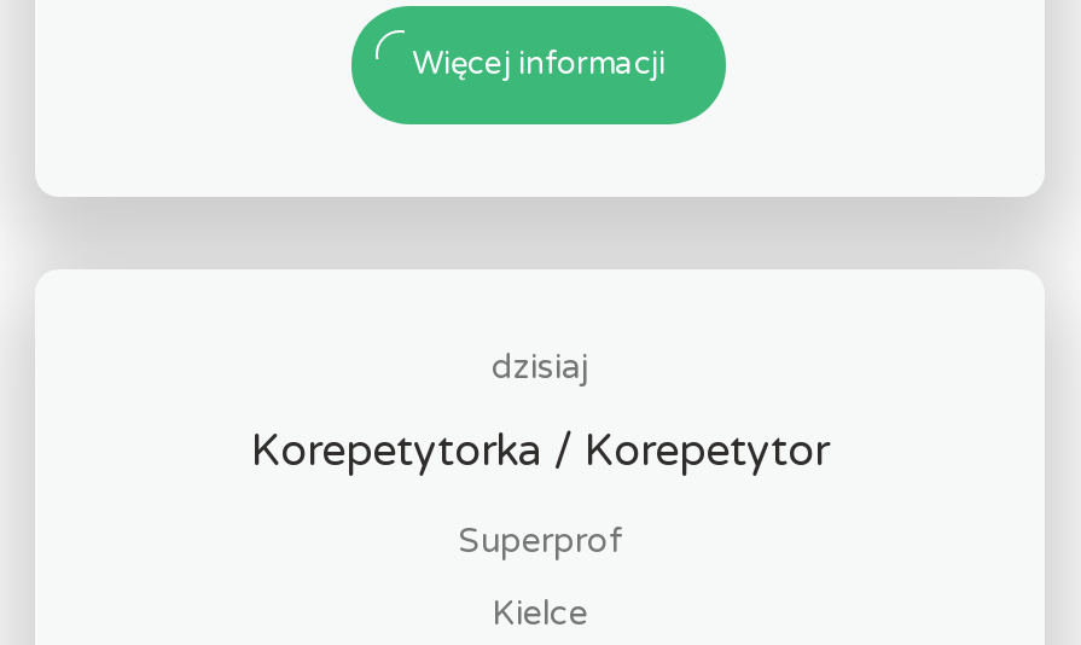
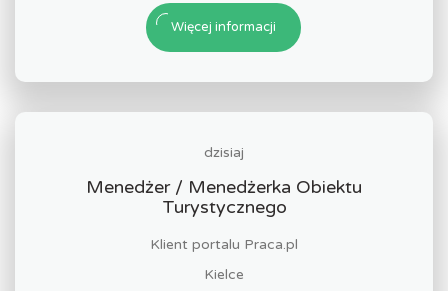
[251,424,829,477] Korepetytorka / Korepetytor -> [86,176,362,218] Menedżer / Menedżerka Obiektu | Turystycznego
[459,521,621,562] Superprof -> [150,236,298,253] Klient portalu Praca.pl

